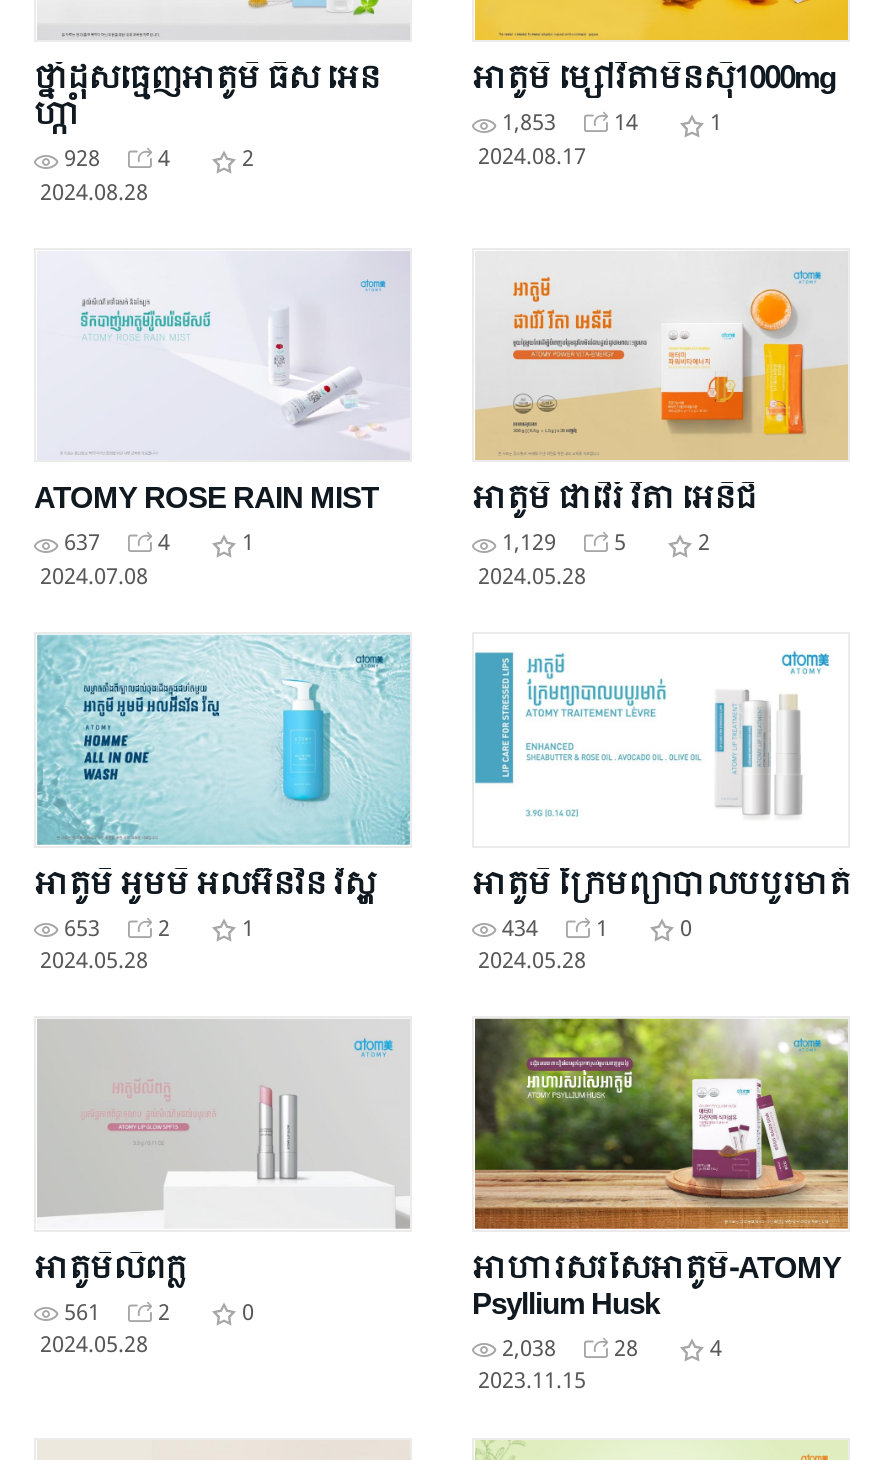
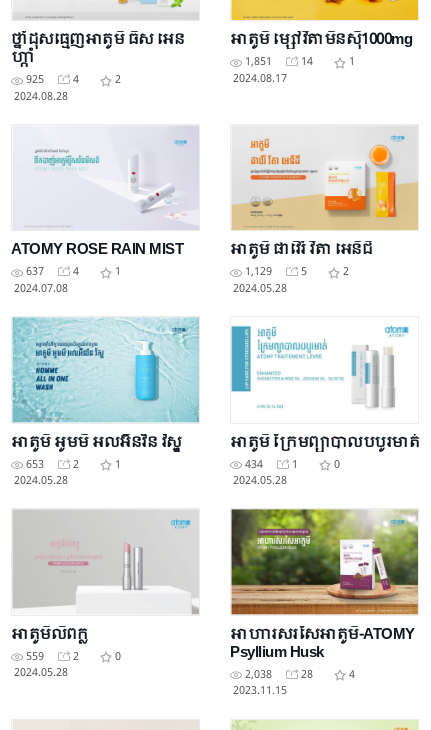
[502,107,722,143] 1,853 14 1 -> [245,53,355,71] 1,851 14 1
[64,143,254,179] 928 4 2 -> [26,71,121,89] 925 4 2
[64,1295,254,1331] 561 2 0 -> [26,648,121,666] 559 2 0

